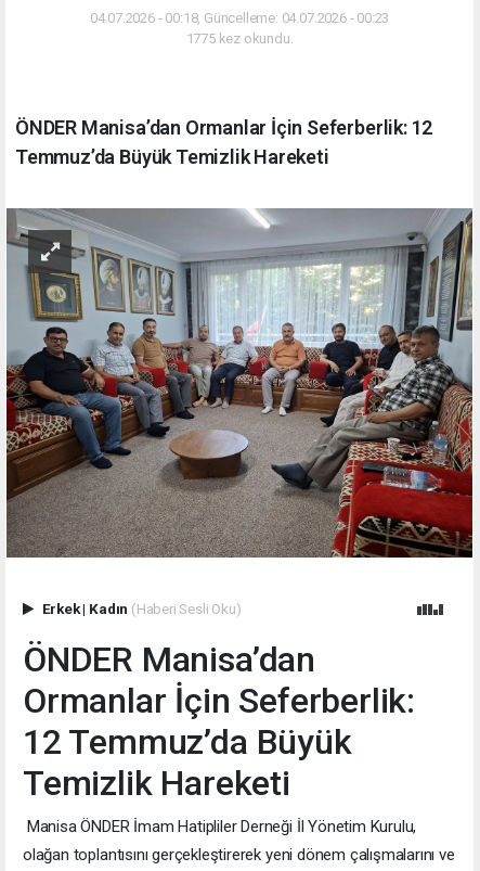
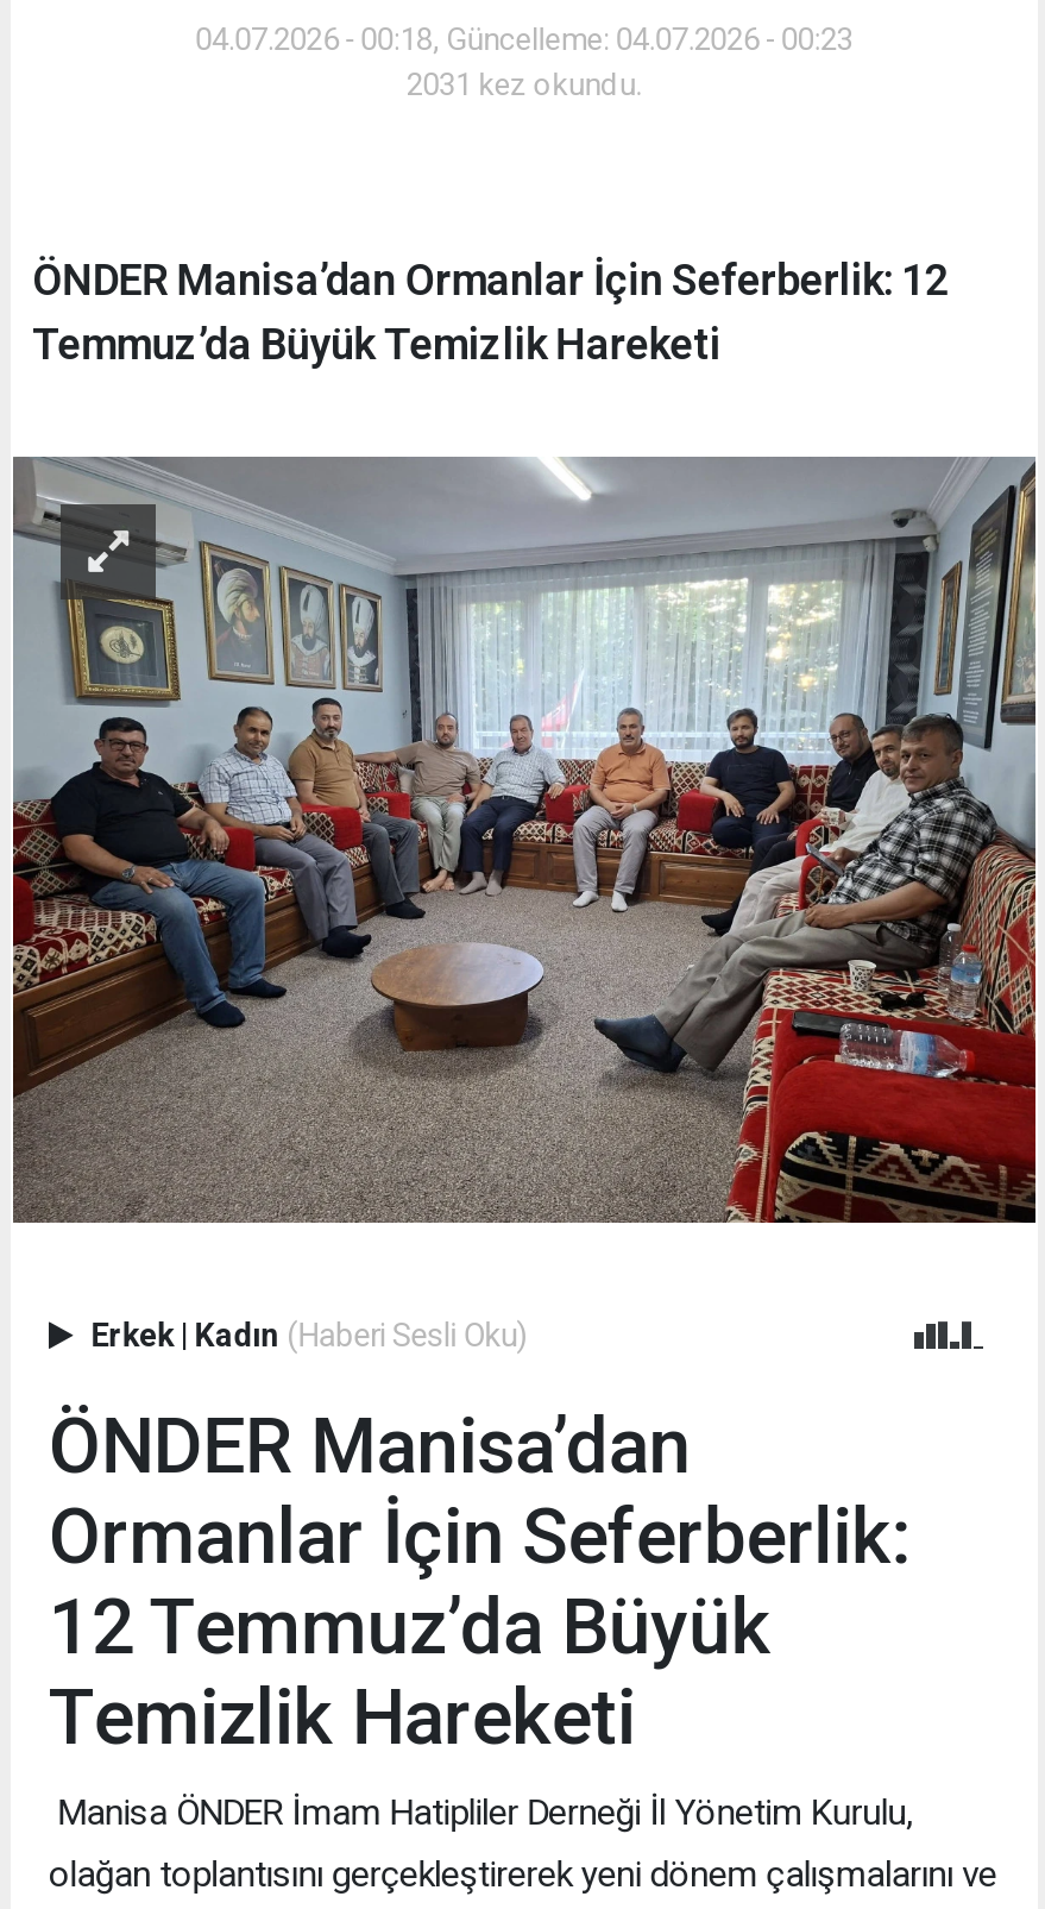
[186,30,293,47] 1775 kez okundu. -> [407,67,642,102] 2031 kez okundu.

